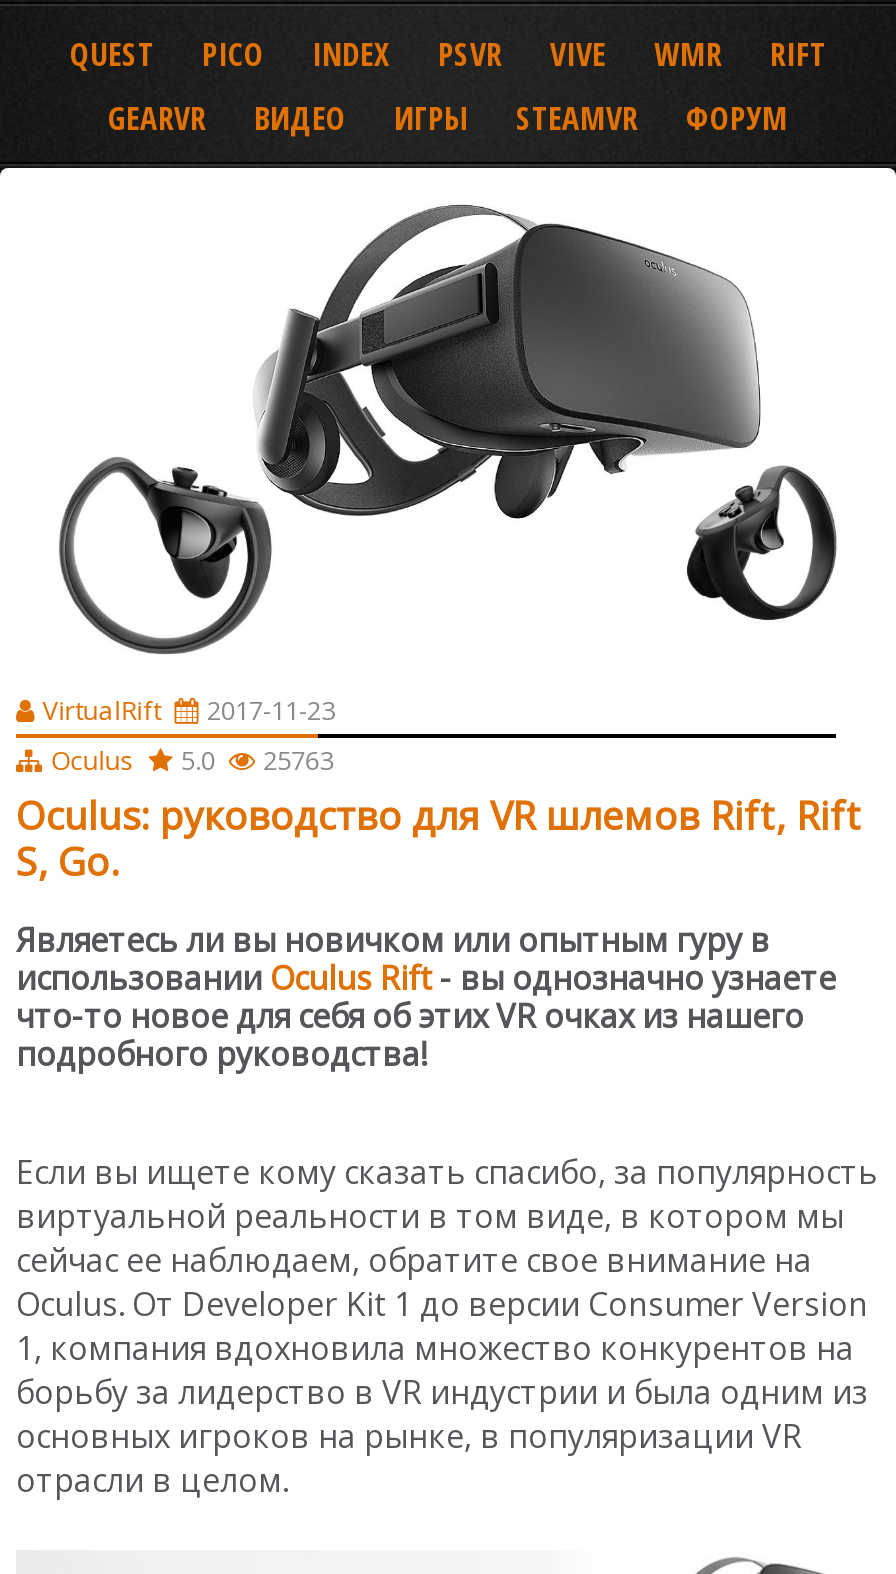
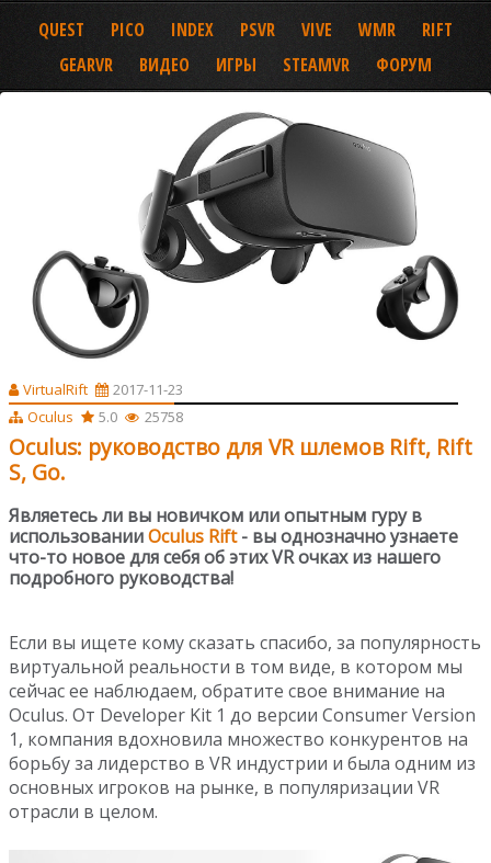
[51,742,333,778] Oculus 5.0 25763 -> [28,407,183,427] Oculus 5.0 25758

